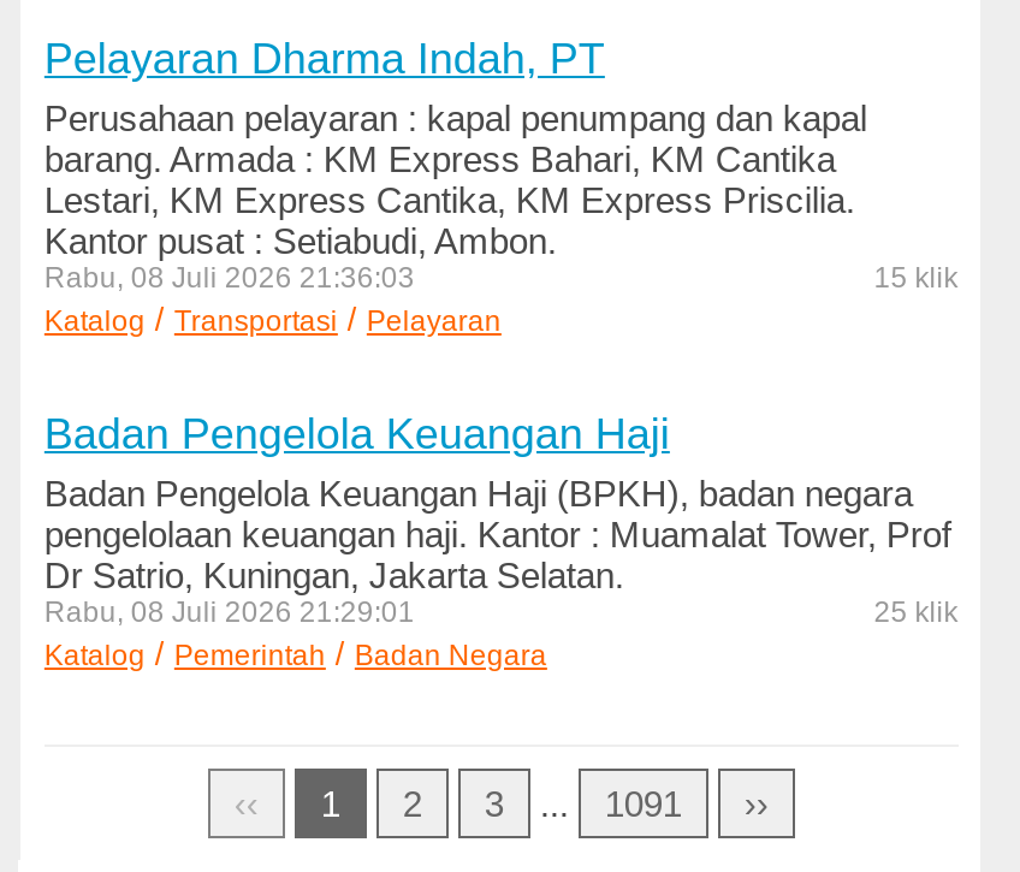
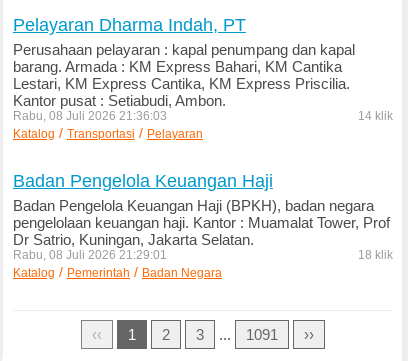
[874,261,958,295] 15 klik -> [358,109,393,123] 14 klik
[874,595,958,629] 25 klik -> [358,248,393,262] 18 klik

